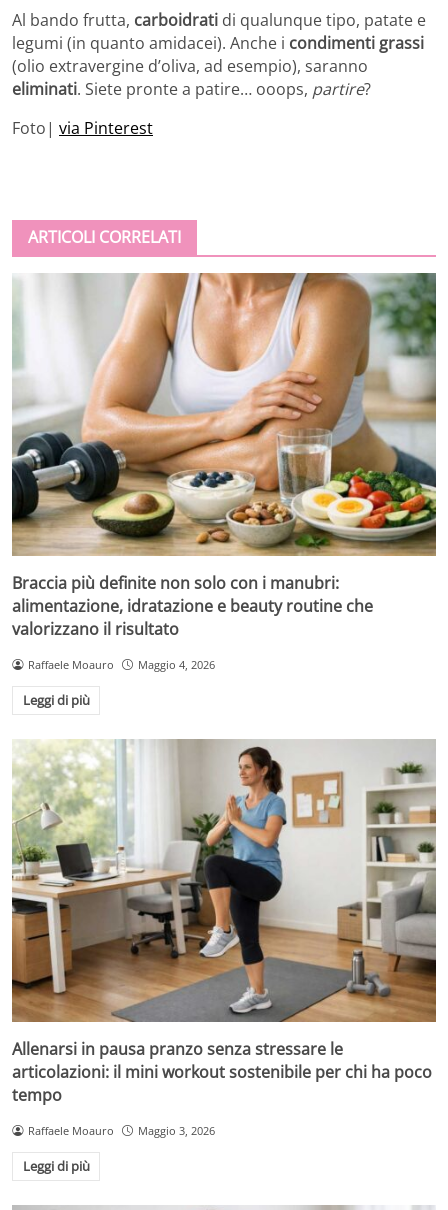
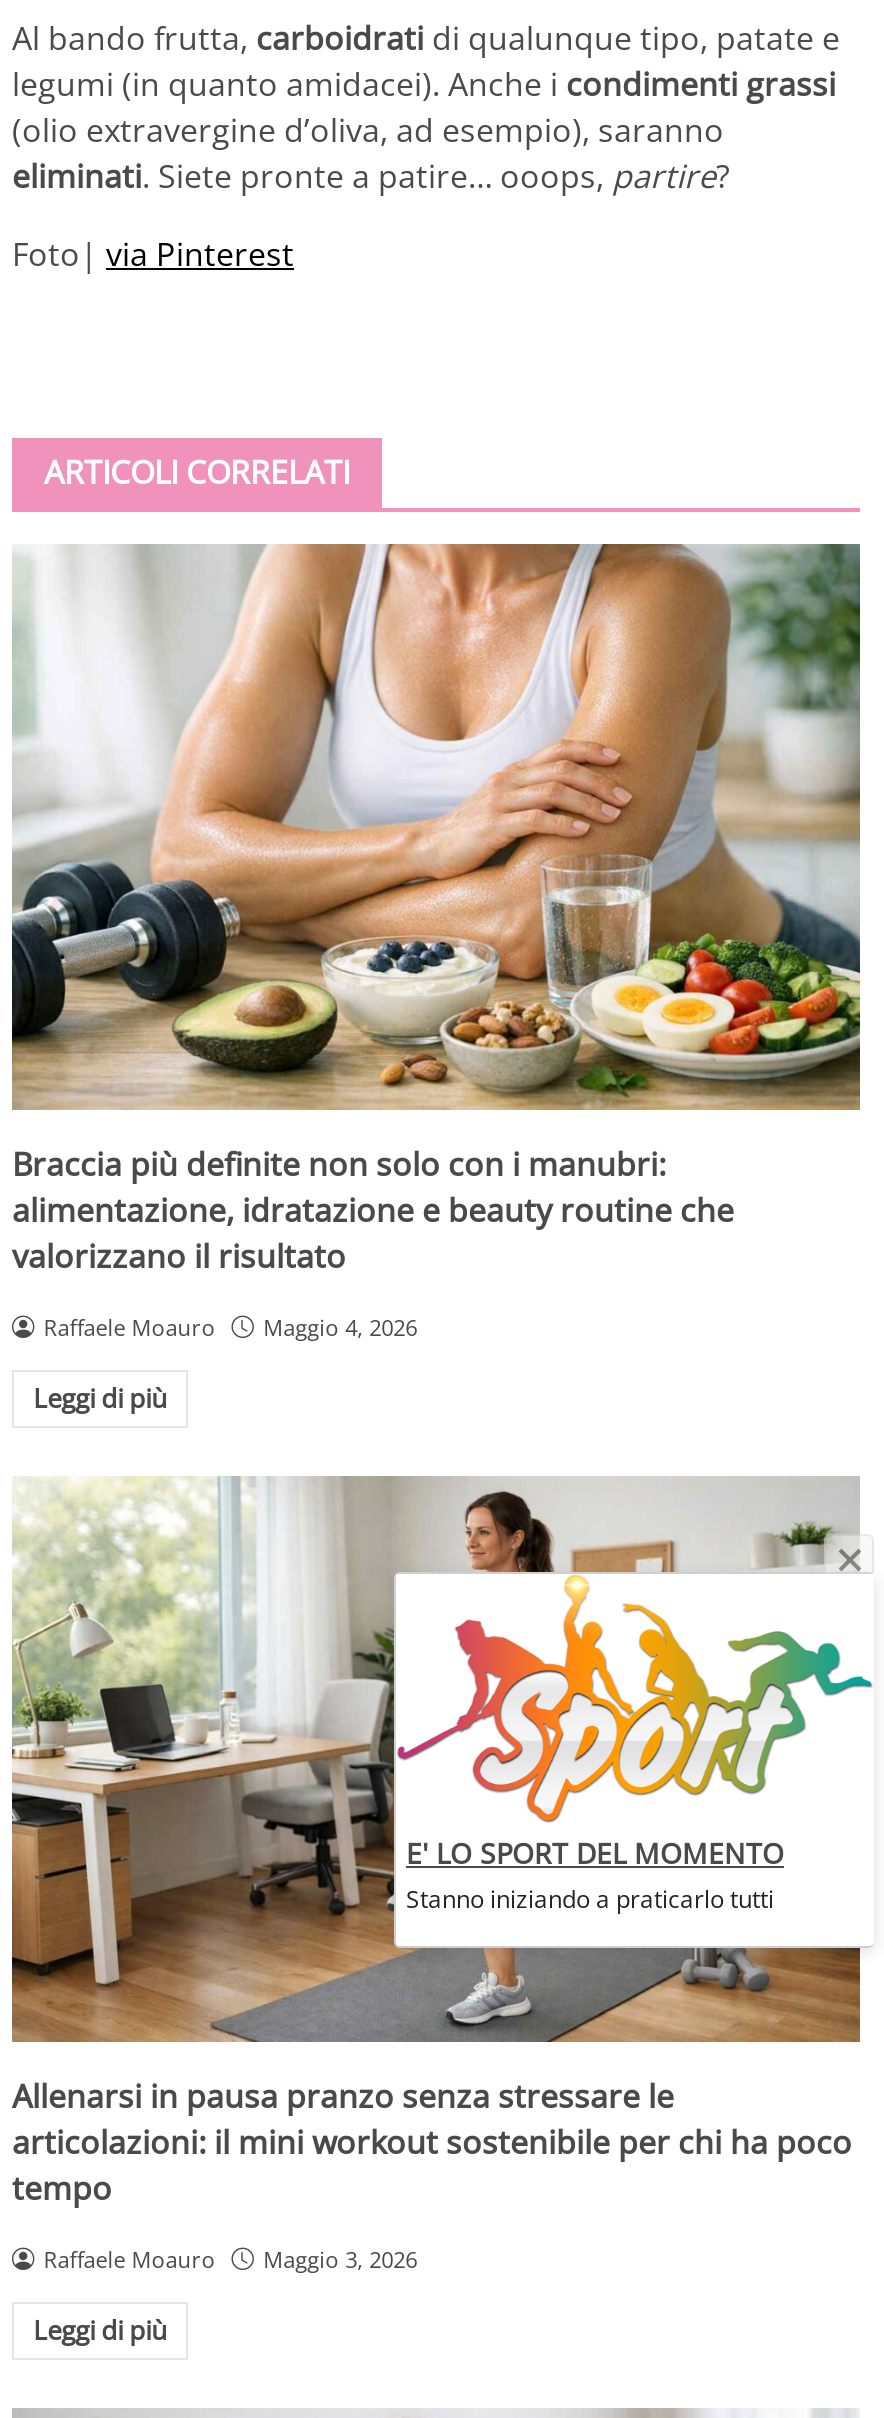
none -> [406,1834,784,1916] E' LO SPORT DEL MOMENTO | Stanno iniziando a praticarlo tutti
[203,769,442,975] [image] -> [392,1536,874,1950] [image]

